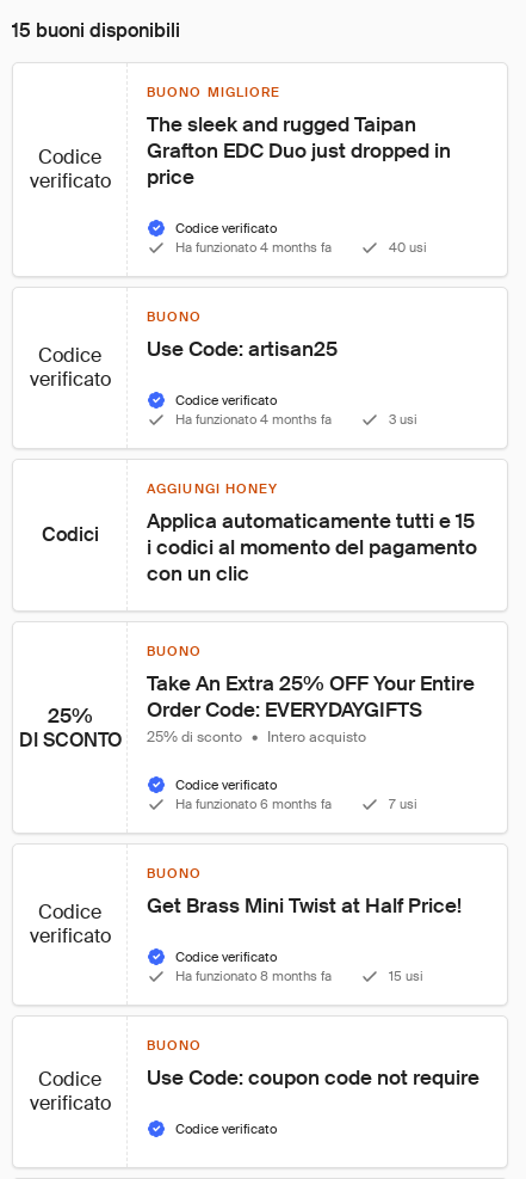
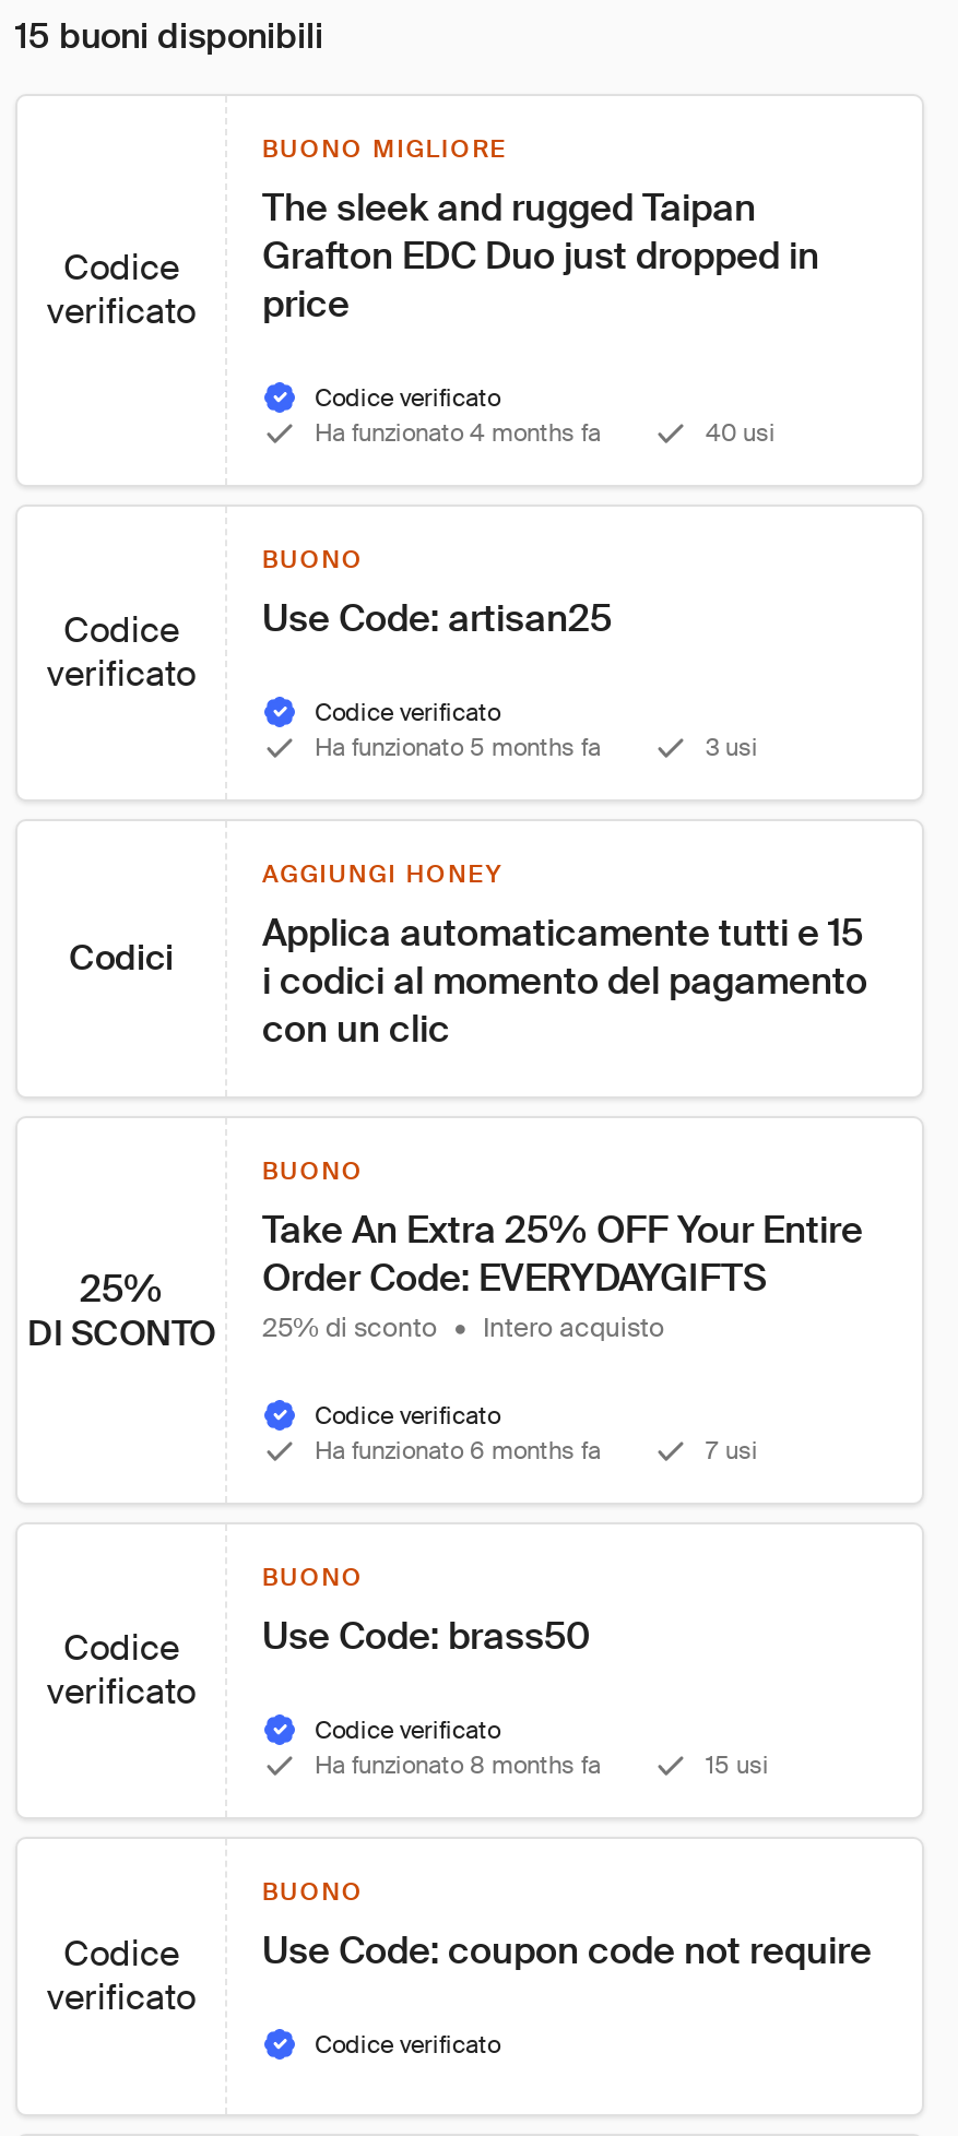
[175,411,332,428] Ha funzionato 4 months fa -> [315,732,601,762] Ha funzionato 5 months fa
[147,892,462,919] Get Brass Mini Twist at Half Price! -> [262,1612,590,1660] Use Code: brass50

